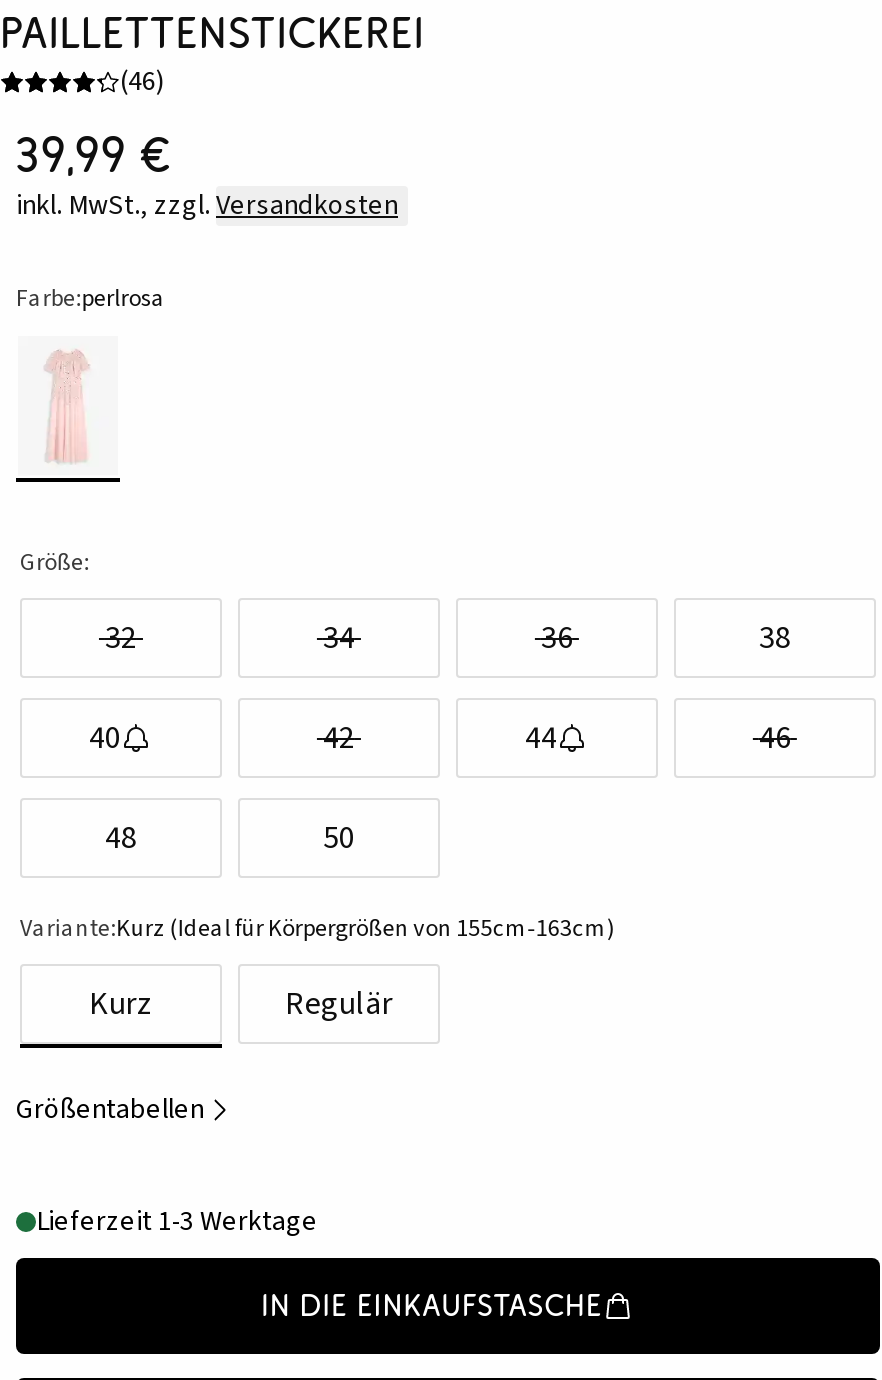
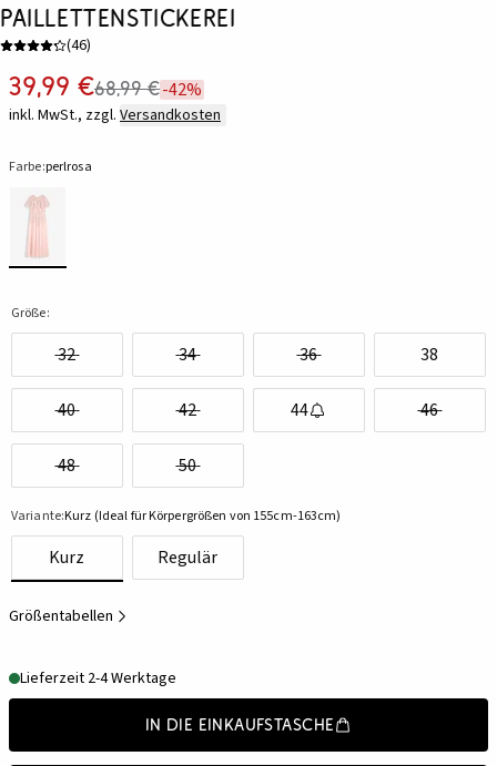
[16,126,170,184] 39,99 € -> [9,70,202,102] 39,99 €68,99 € -42%
[36,1203,318,1243] Lieferzeit 1-3 Werktage -> [20,668,176,690] Lieferzeit 2-4 Werktage

